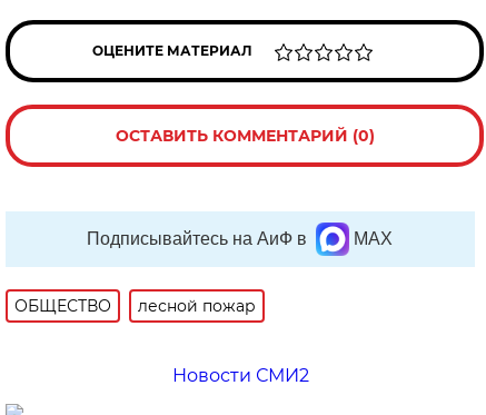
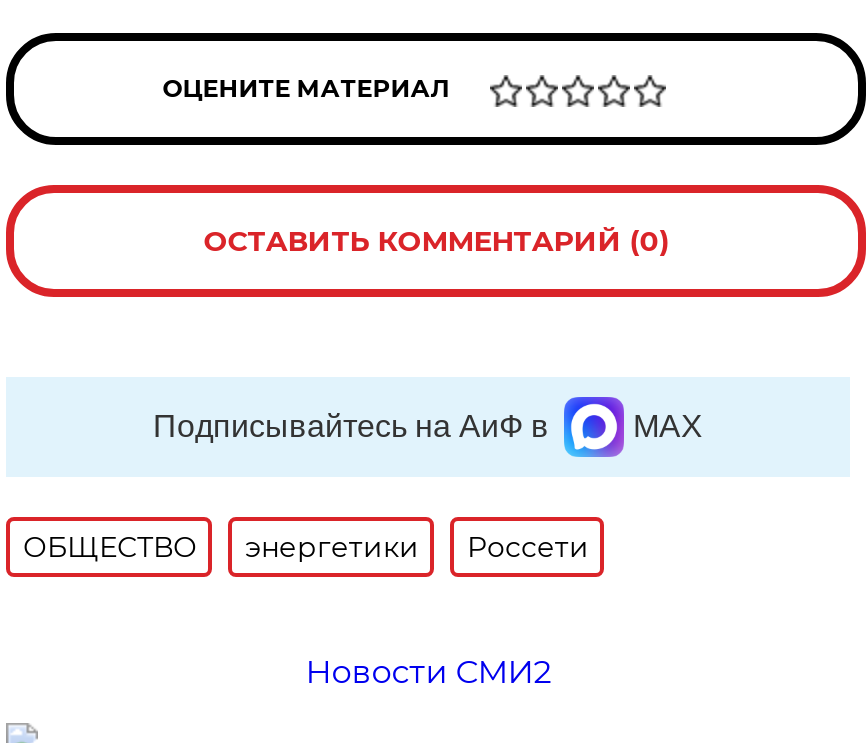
[138,296,256,316] лесной пожар -> [245,529,589,565] энергетики | Россети

